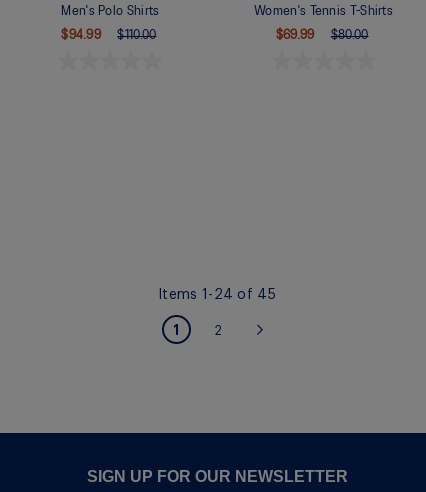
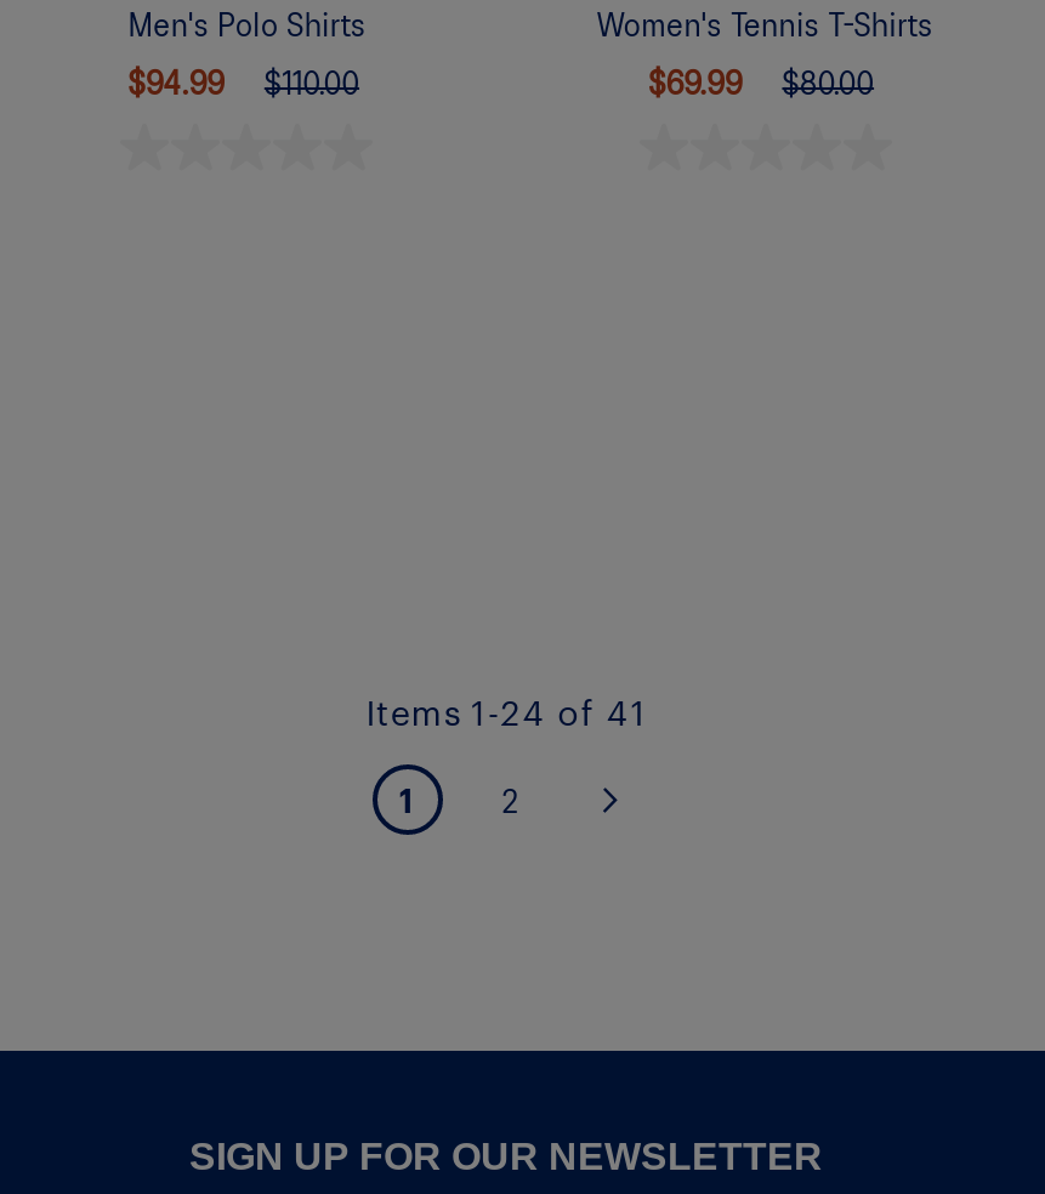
[158,288,276,302] Items 1 -24 of 45 -> [366,699,647,733] Items 1 -24 of 41

